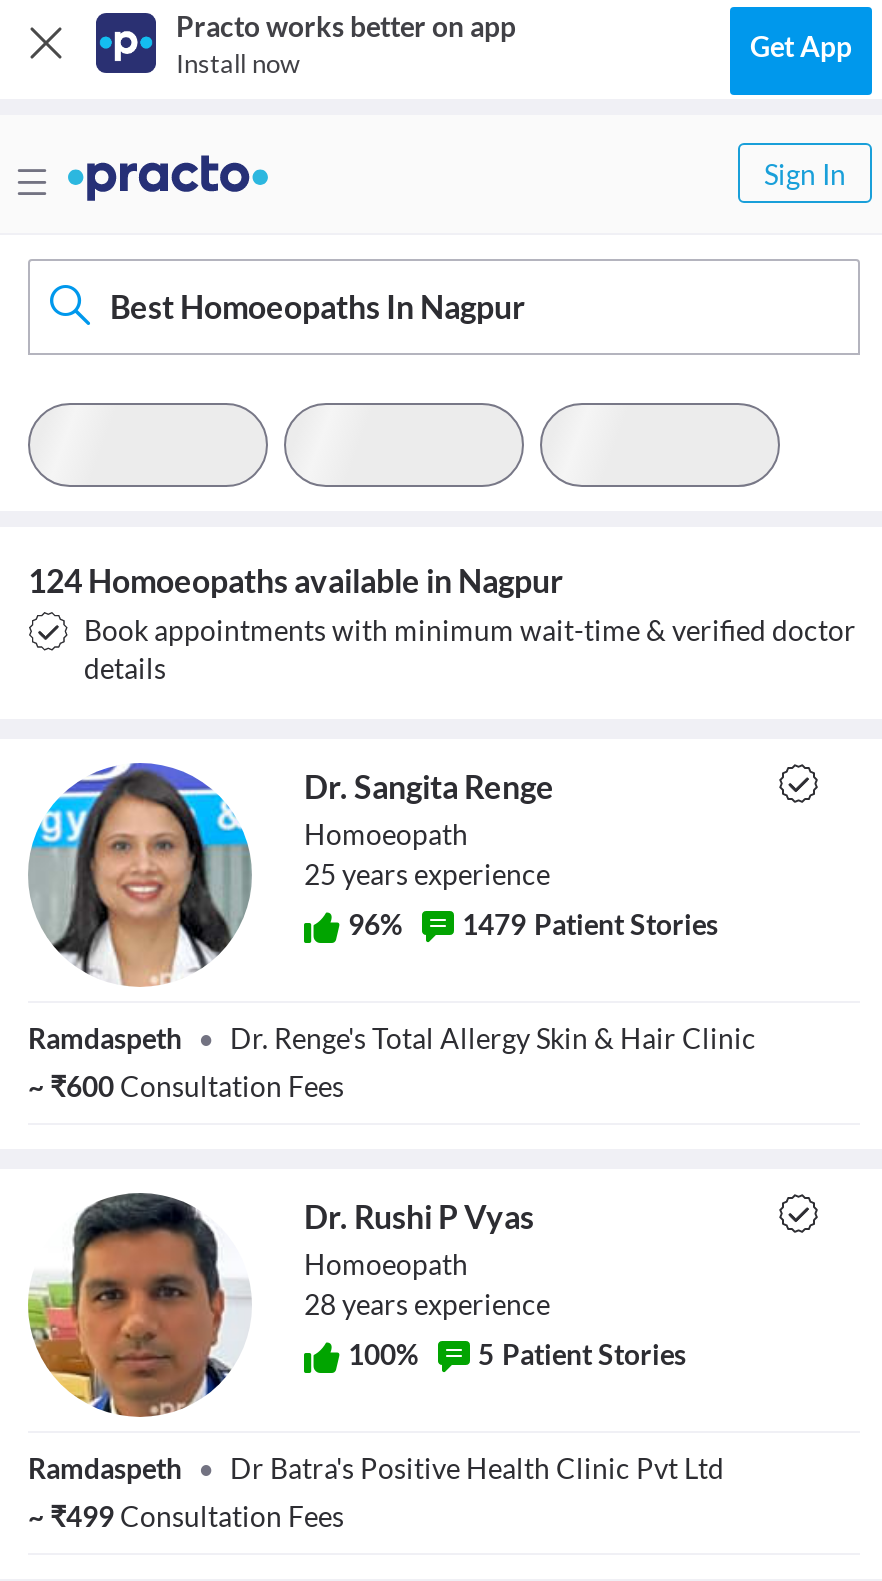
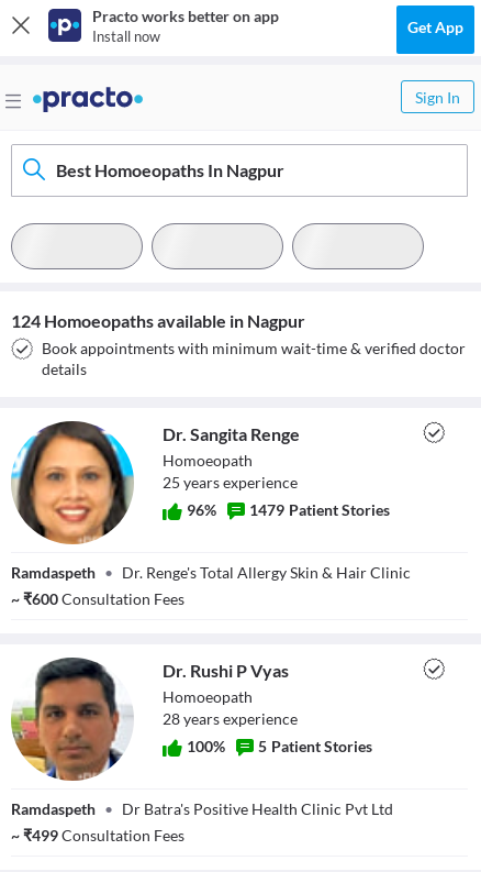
[28,761,252,983] [image] -> [11,420,134,543] [image]

